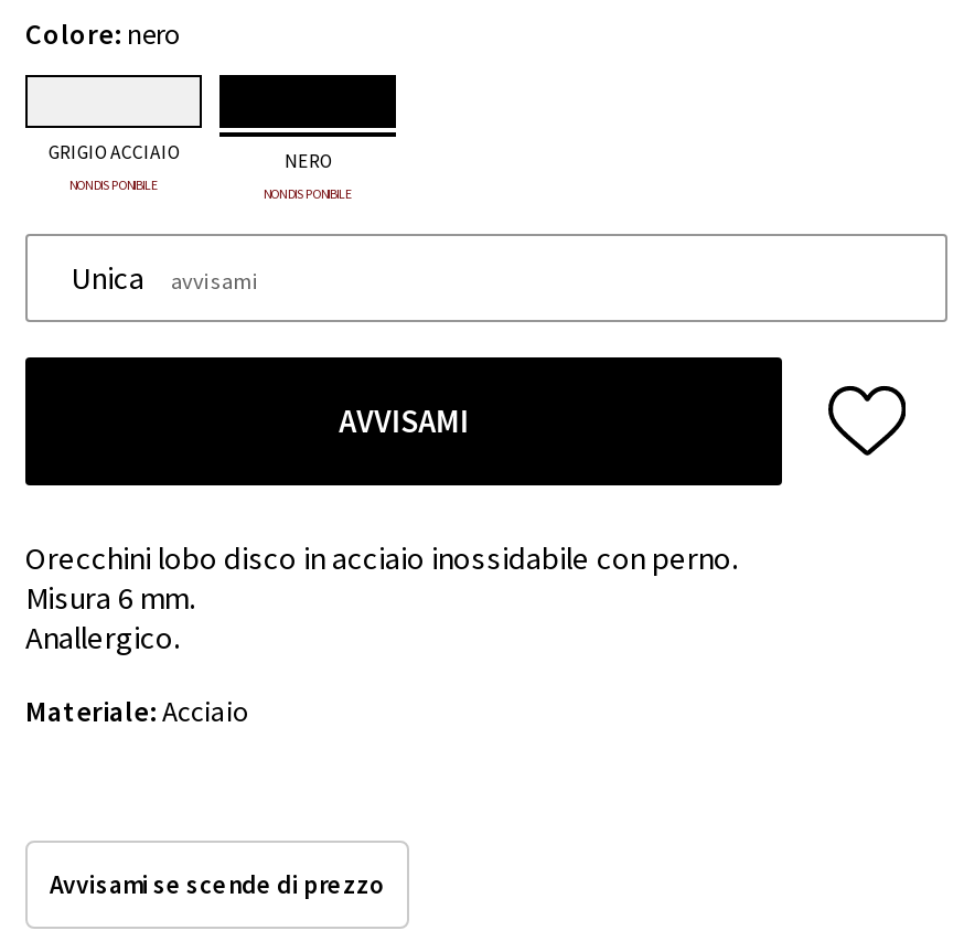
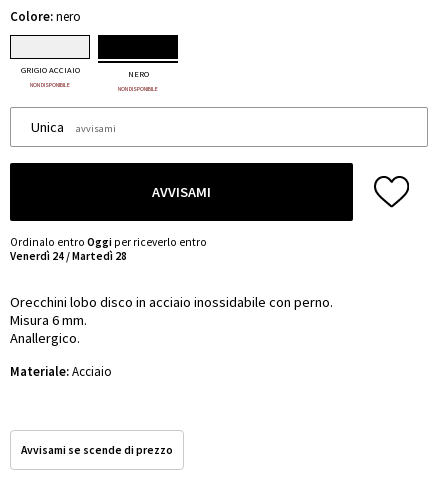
none -> [10,235,207,263] Ordinalo entro Oggi per riceverlo entro | Venerdì 24 / Martedì 28

